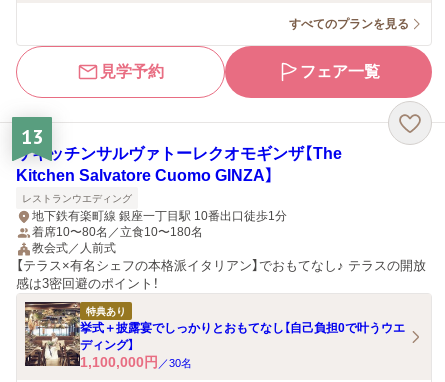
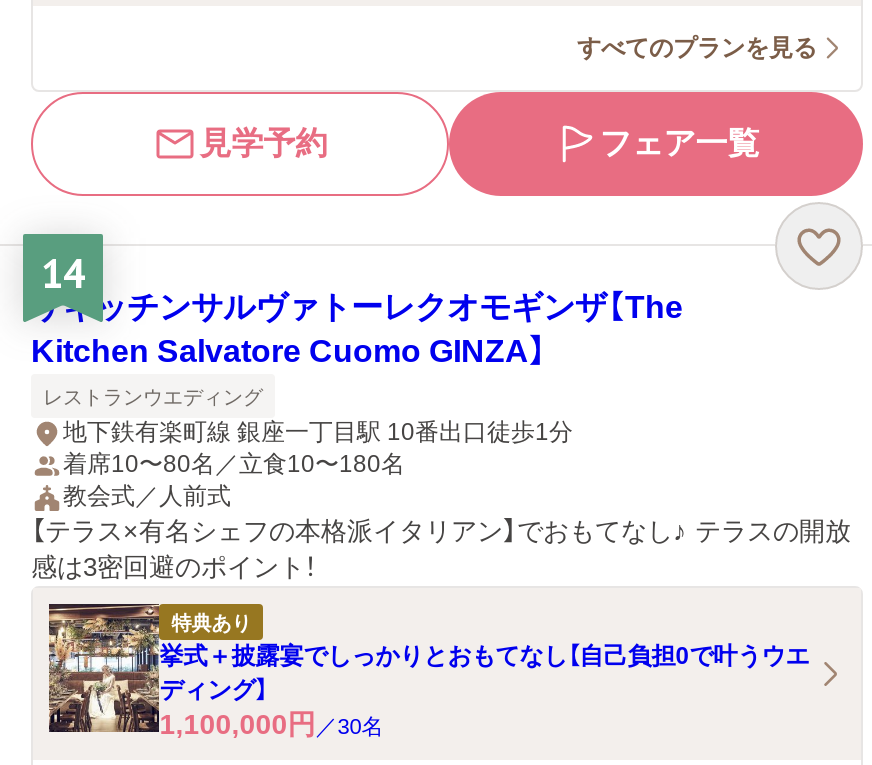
[21,124,43,150] 13 -> [41,248,85,300] 14

